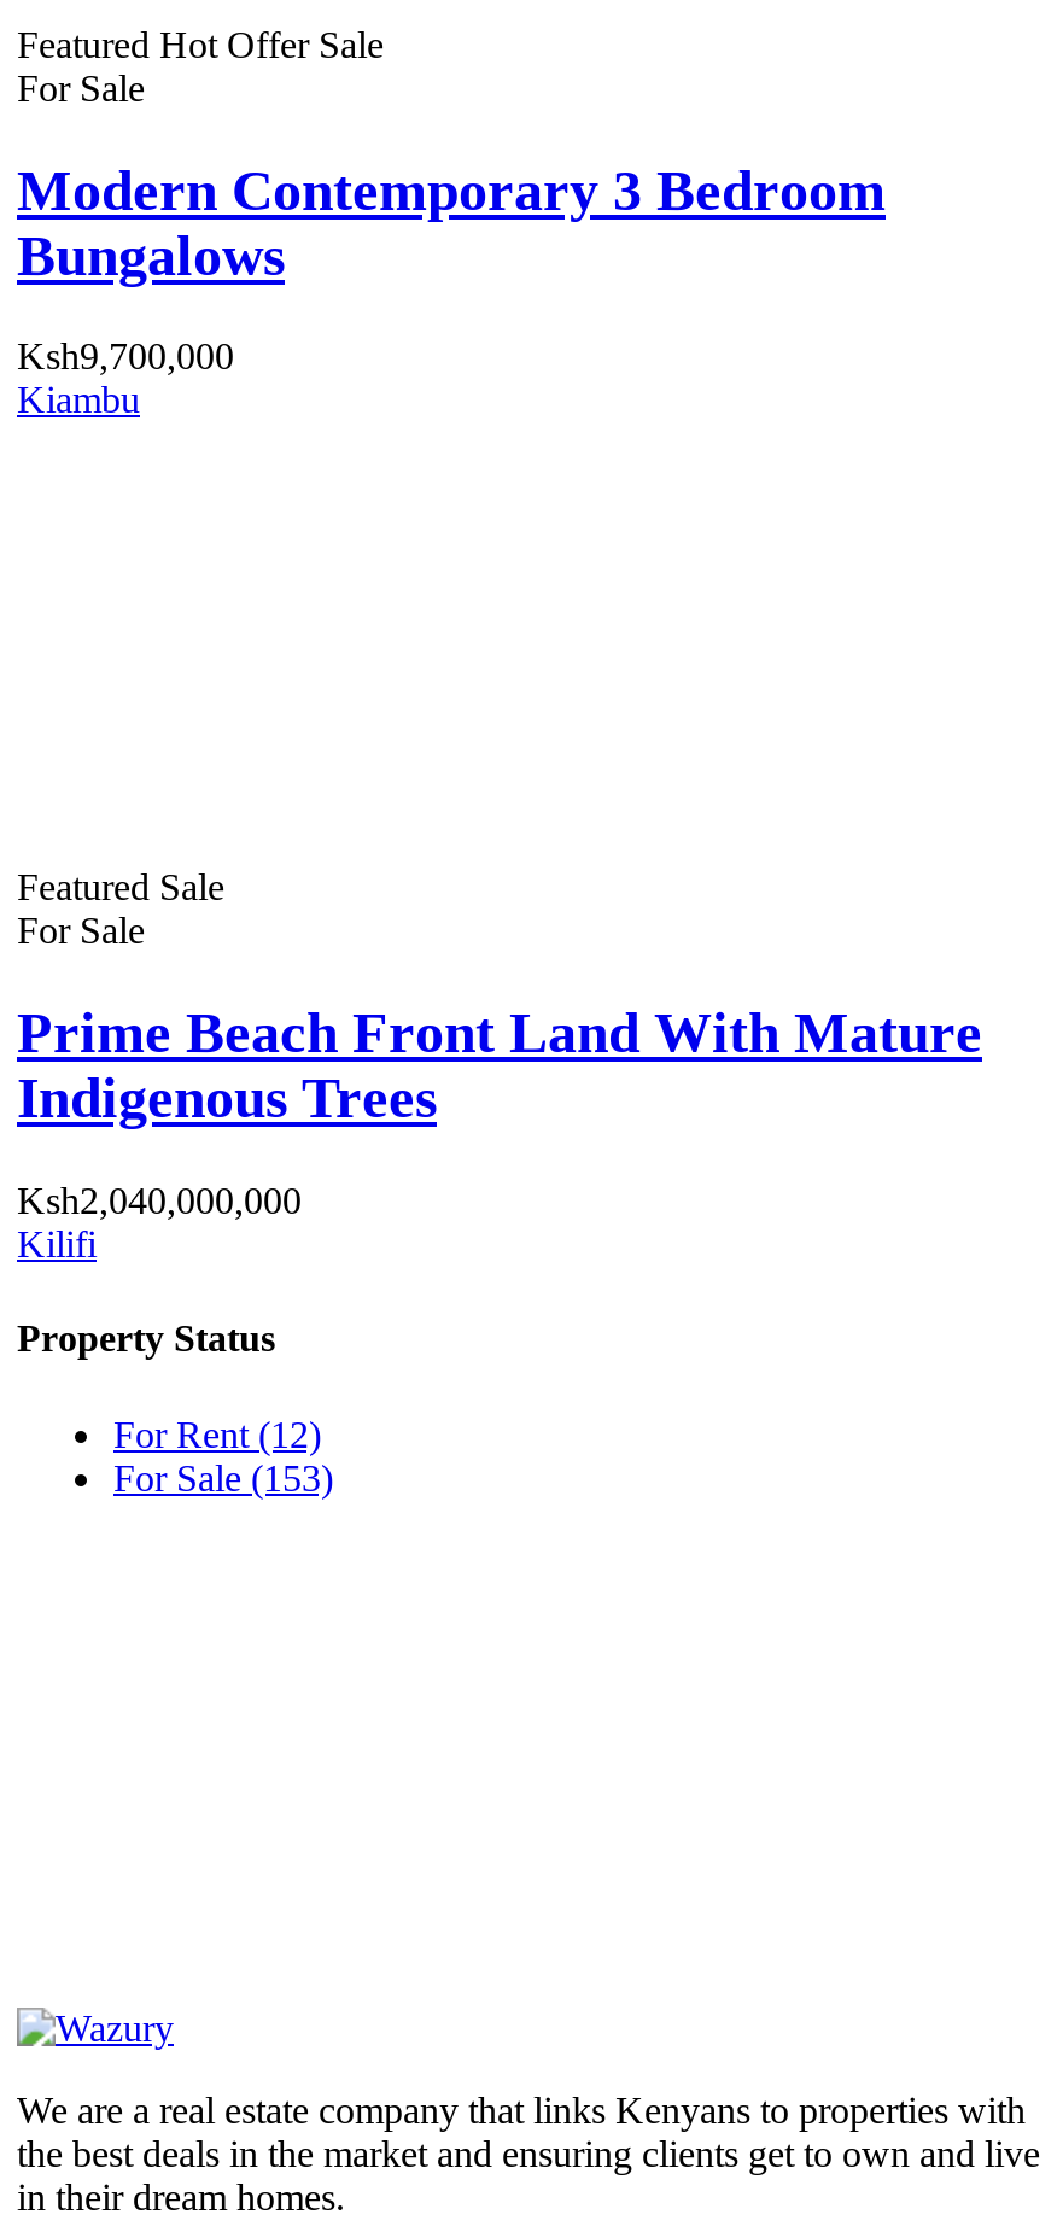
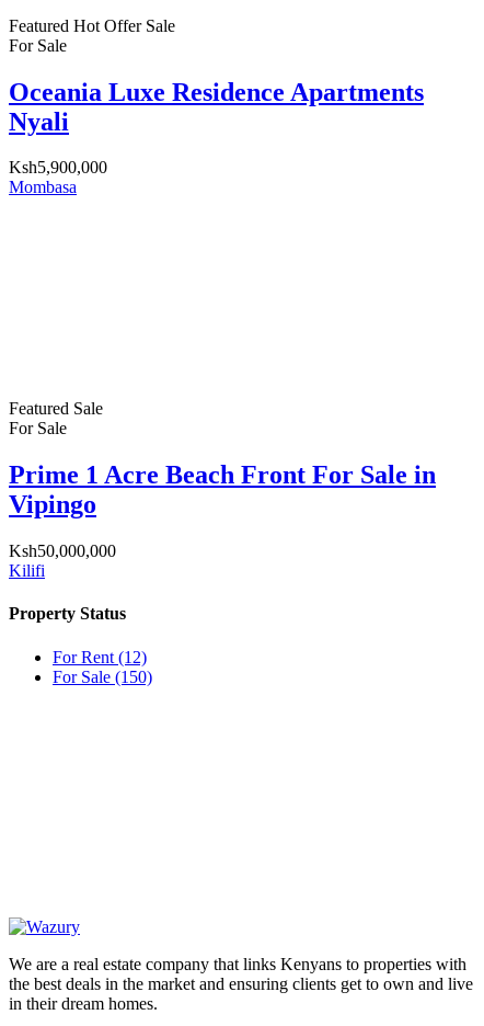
[17,158,886,286] Modern Contemporary 3 Bedroom | Bungalows -> [9,77,424,135] Oceania Luxe Residence Apartments | Nyali
[17,336,234,421] Ksh9,700,000 | Kiambu -> [9,158,107,197] Ksh5,900,000 | Mombasa
[17,1002,982,1130] Prime Beach Front Land With Mature | Indigenous Trees -> [9,461,436,519] Prime 1 Acre Beach Front For Sale in | Vipingo
[17,1180,302,1221] Ksh2,040,000,000 -> [9,542,116,560] Ksh50,000,000
[113,1457,333,1498] For Sale (153) -> [53,667,152,686] For Sale (150)

